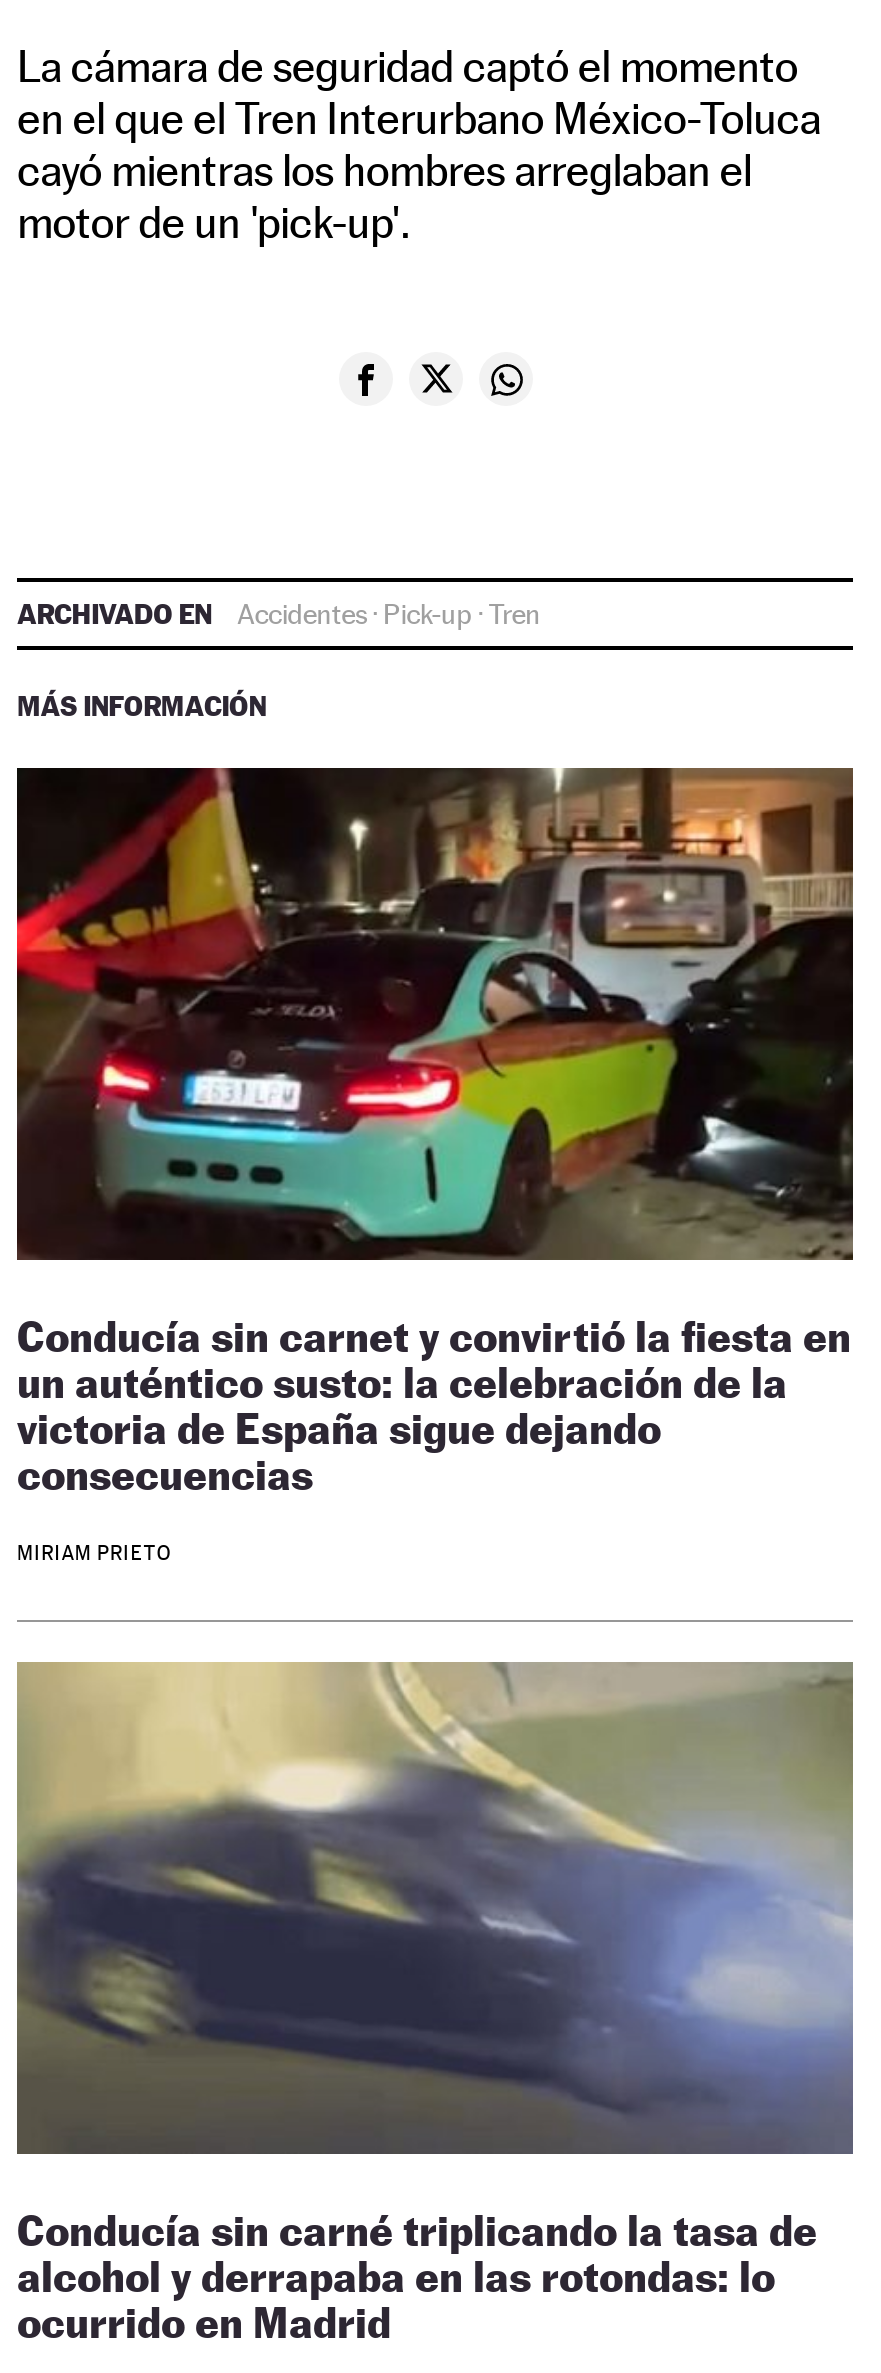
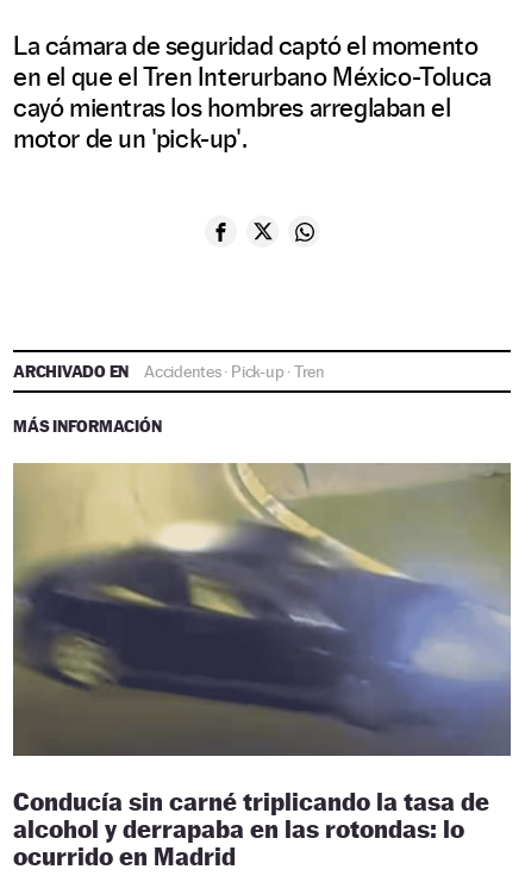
[15,766,855,1564] [image] | Conducía sin carnet y convirtió la fiesta en | un auténtico susto: la celebración de la | victoria de España sigue dejando | consecuencias | MIRIAM PRIETO -> none

